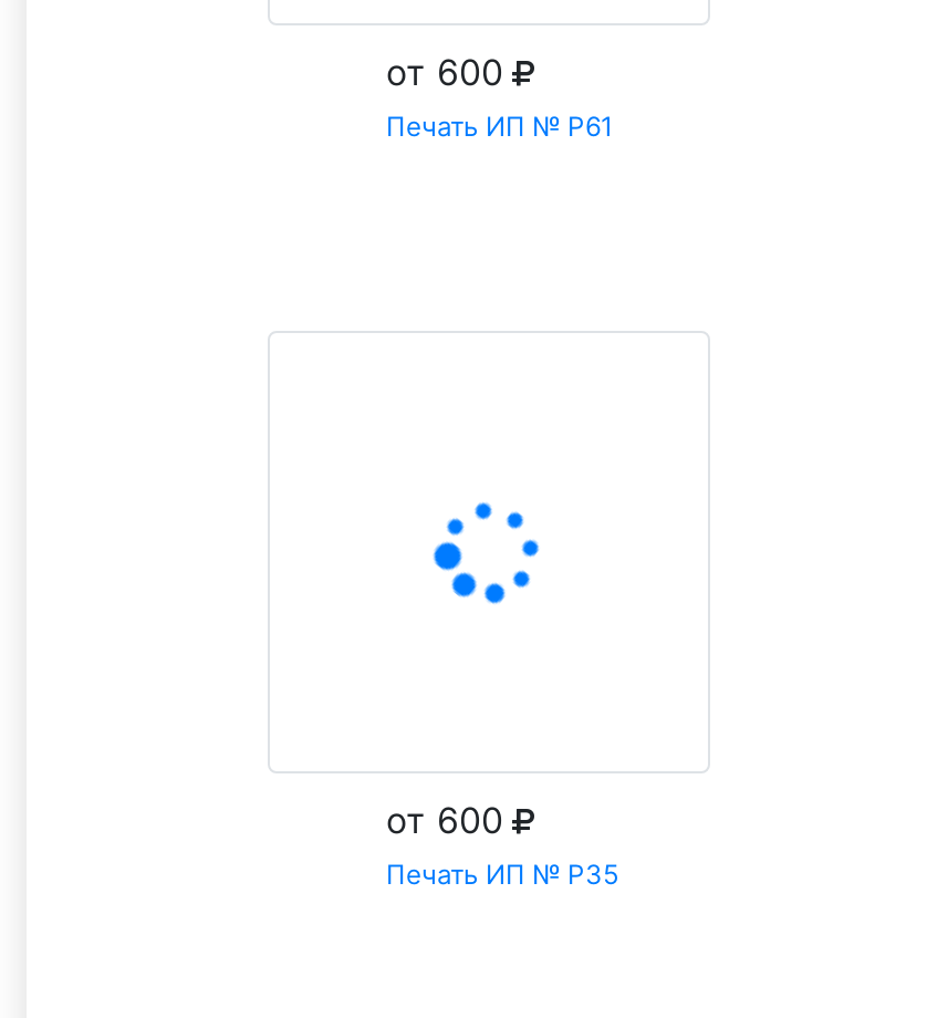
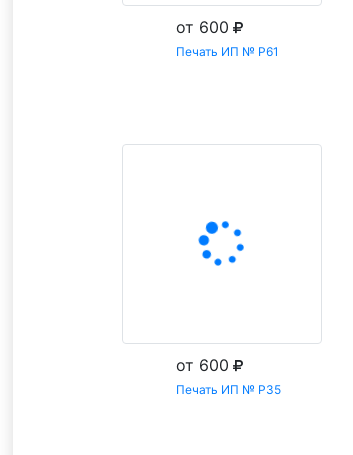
[429,499,542,607] [image] -> [197,220,245,268] [image]

